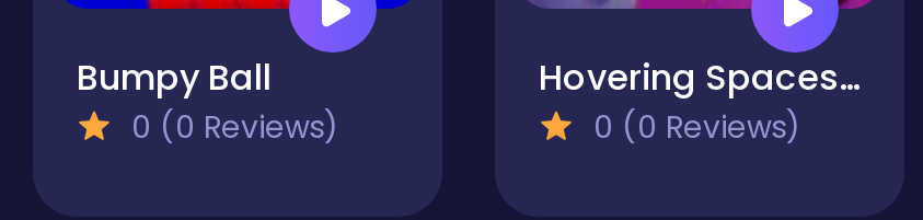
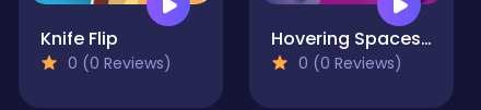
[77,53,272,103] Bumpy Ball -> [40,26,118,51] Knife Flip

